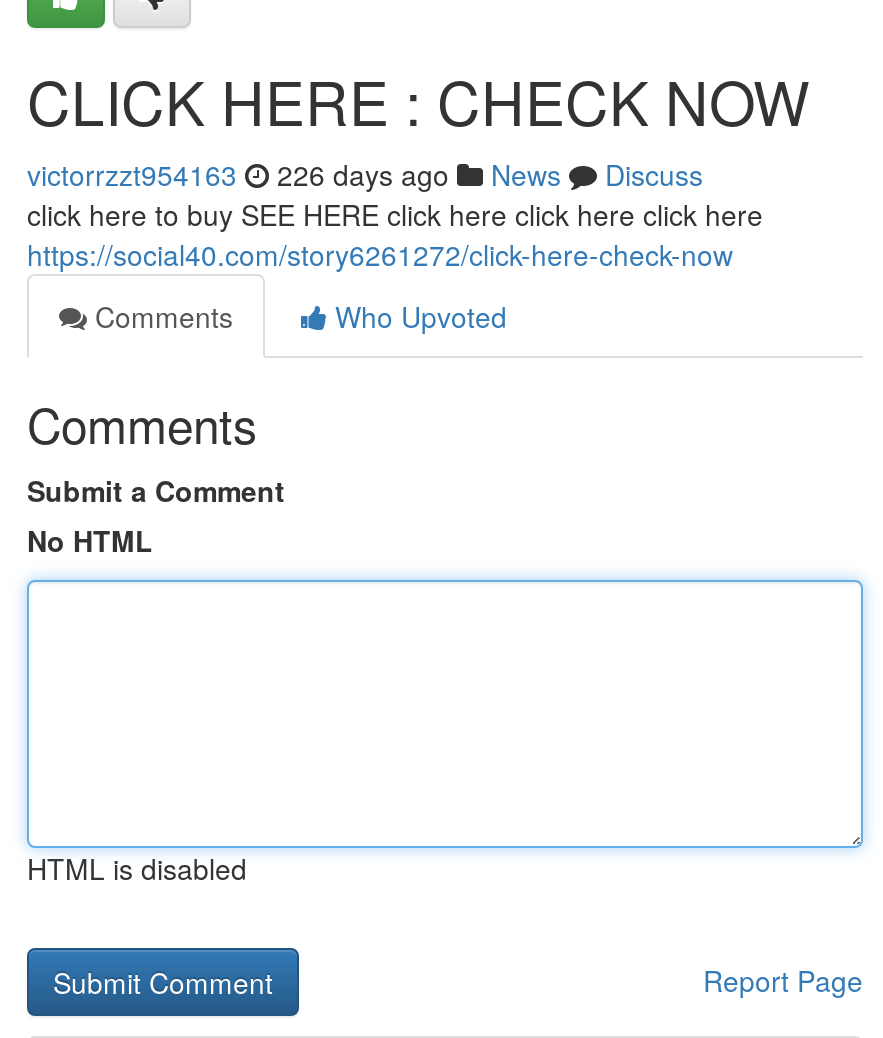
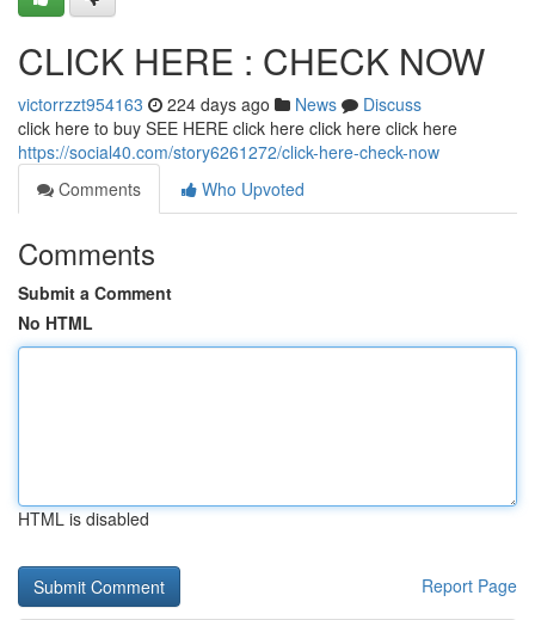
[27,154,703,194] victorrzzt954163 226 days ago News Discuss -> [18,92,422,116] victorrzzt954163 224 days ago News Discuss

